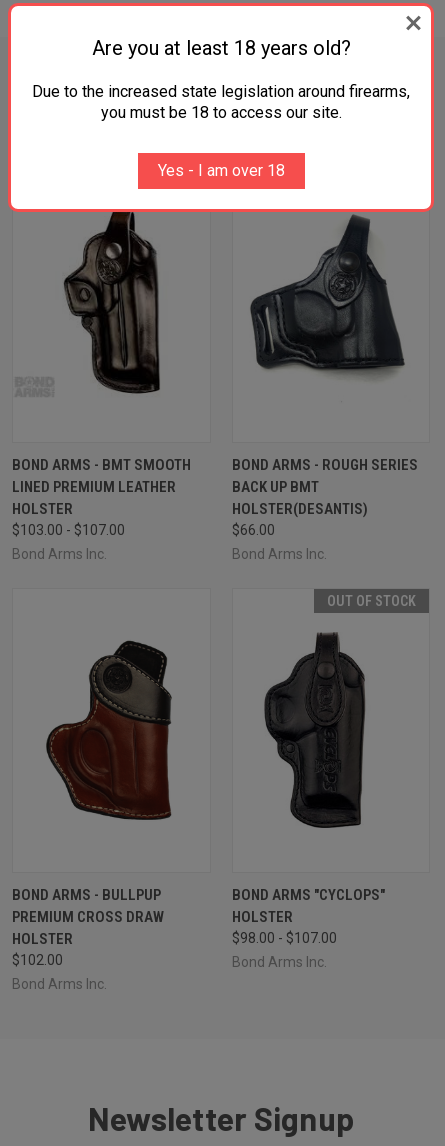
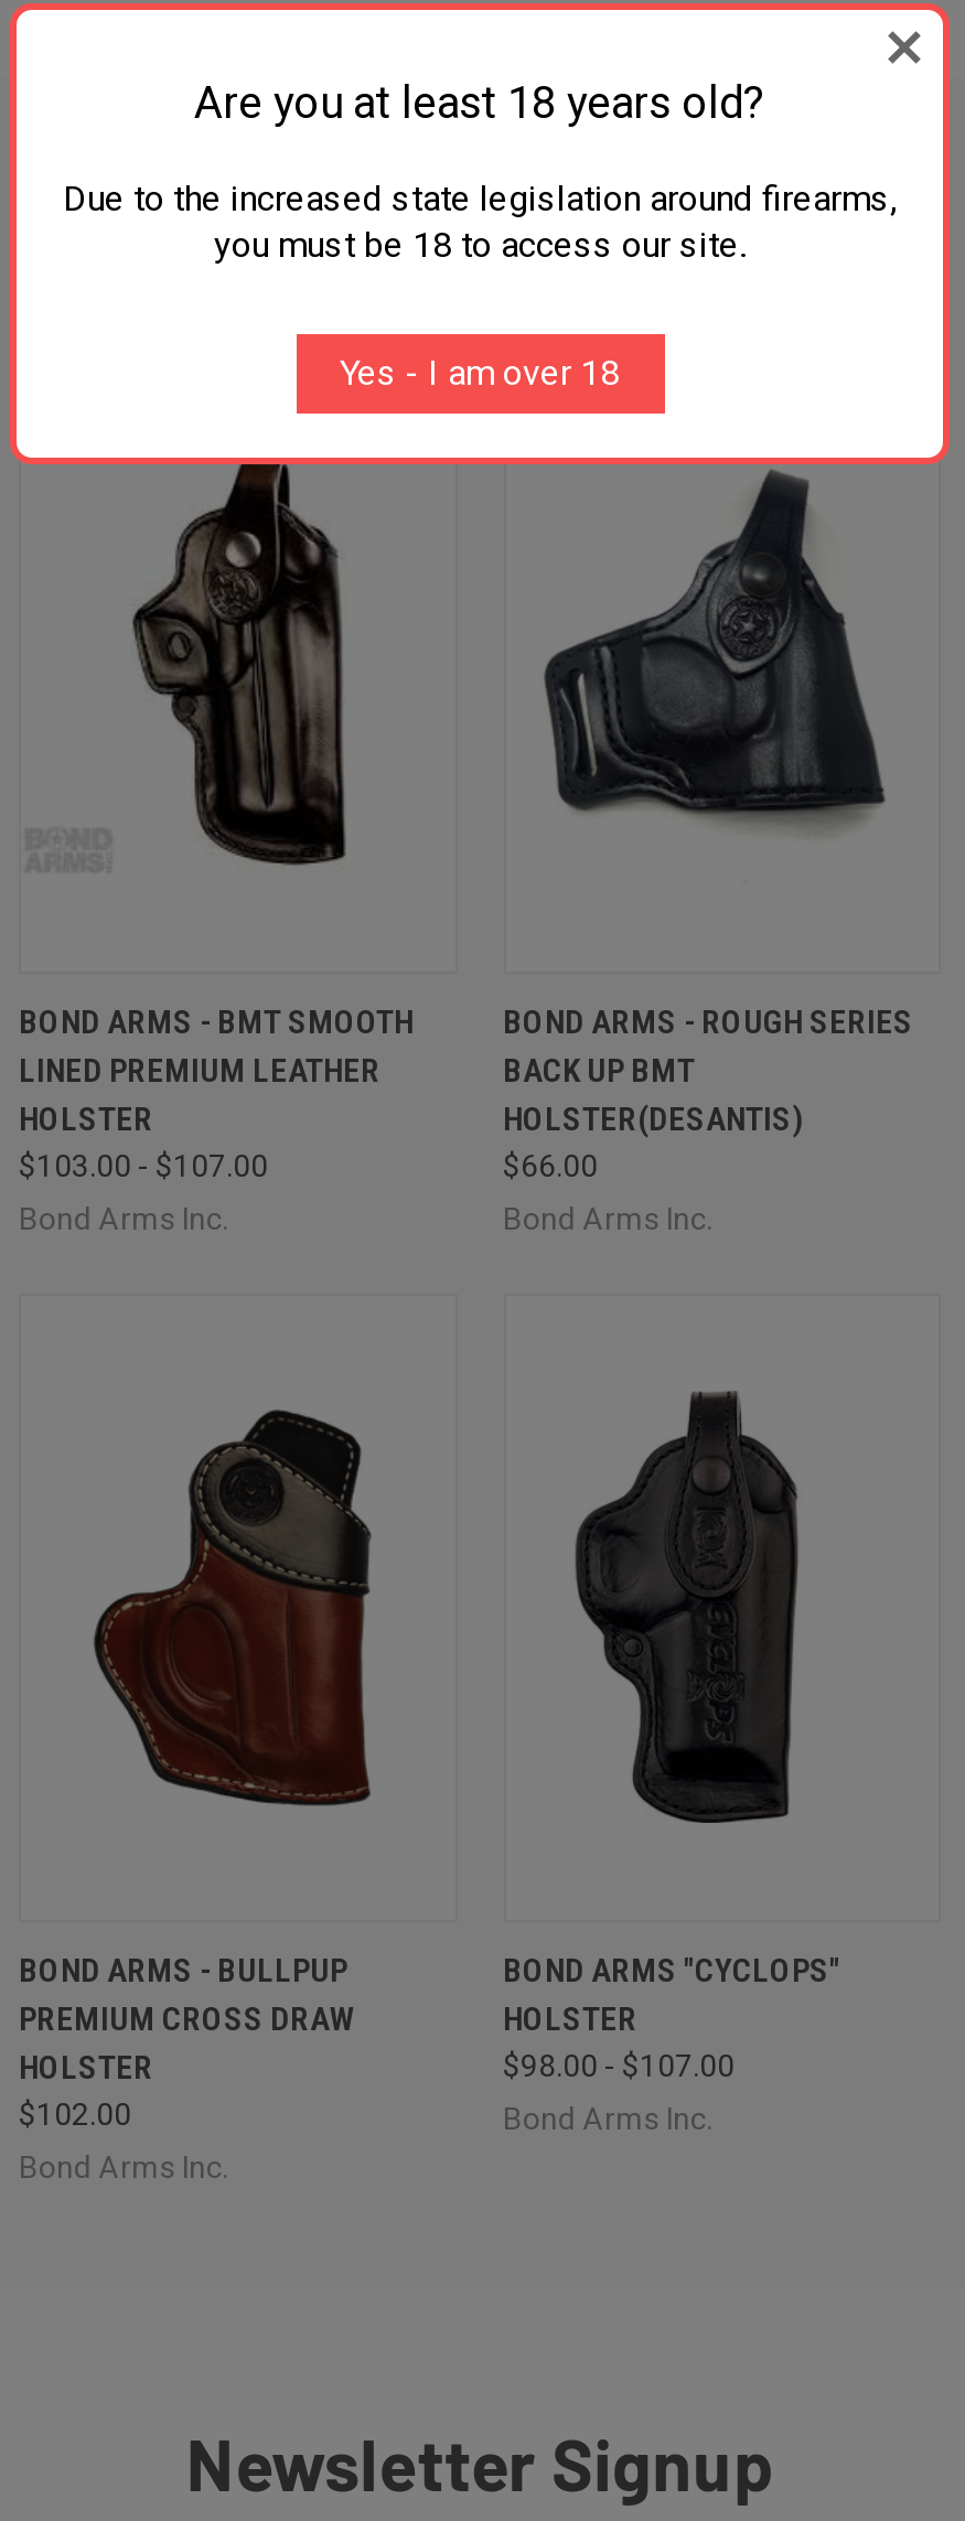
[327,592,416,608] OUT OF STOCK -> none

